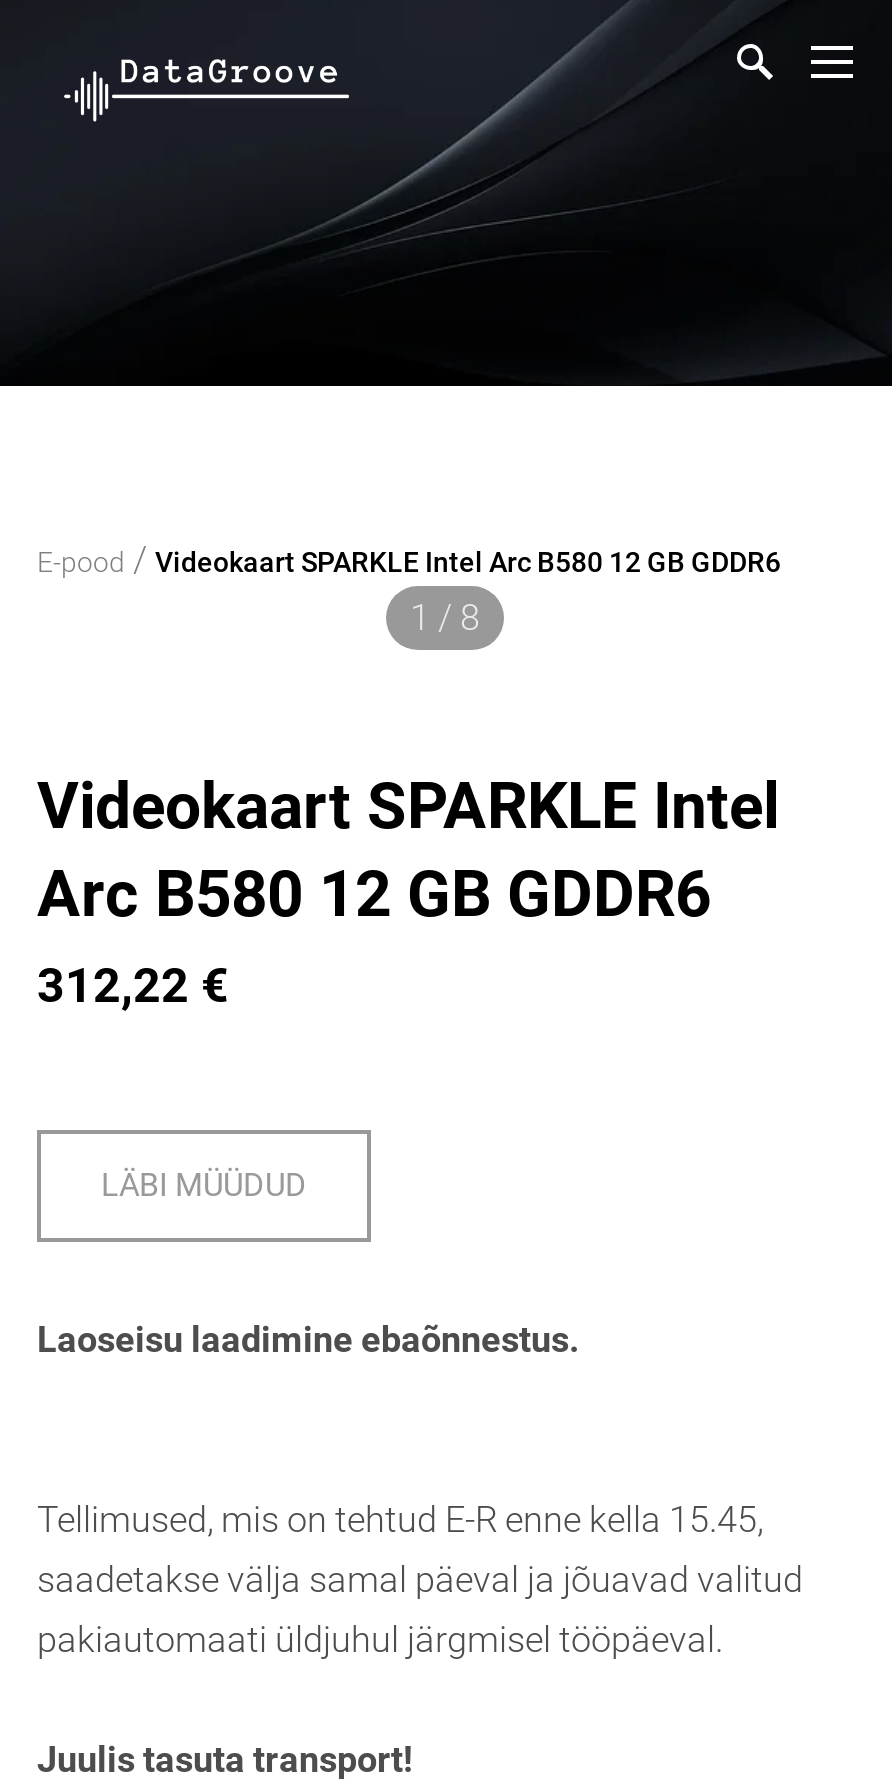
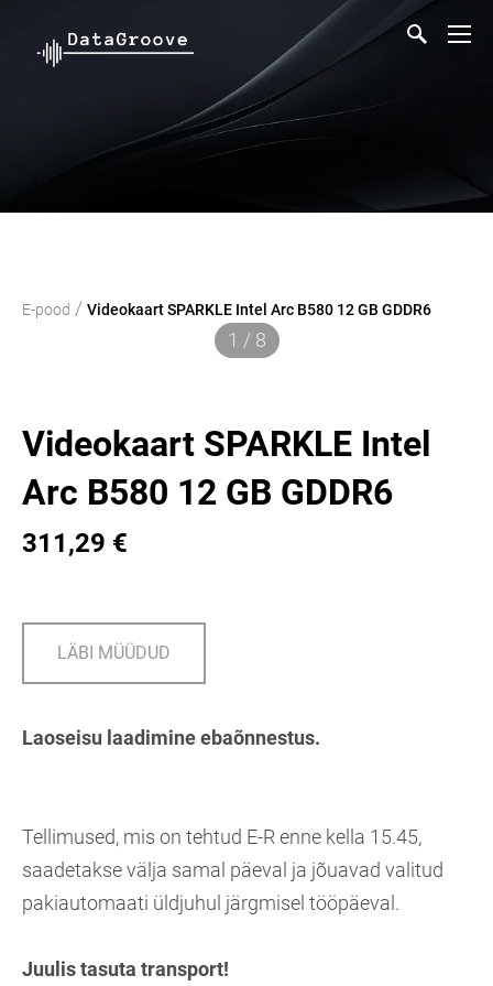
[37,957,229,1013] 312,22 € -> [22,527,128,558] 311,29 €

